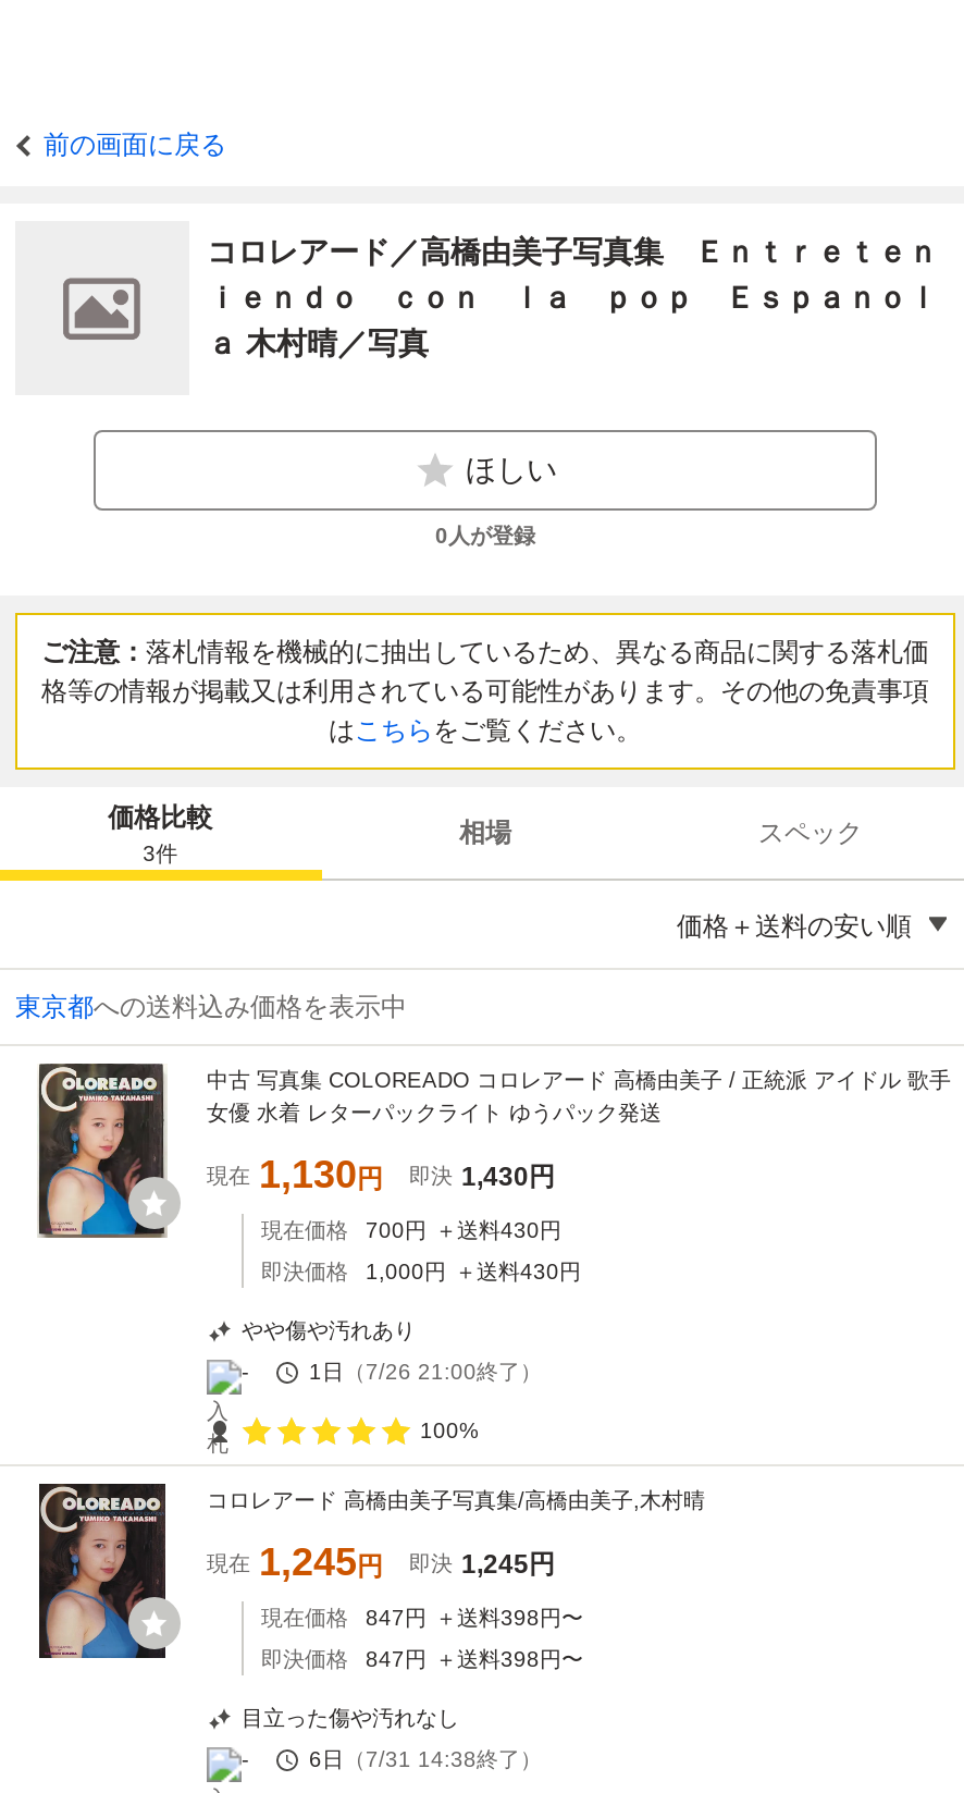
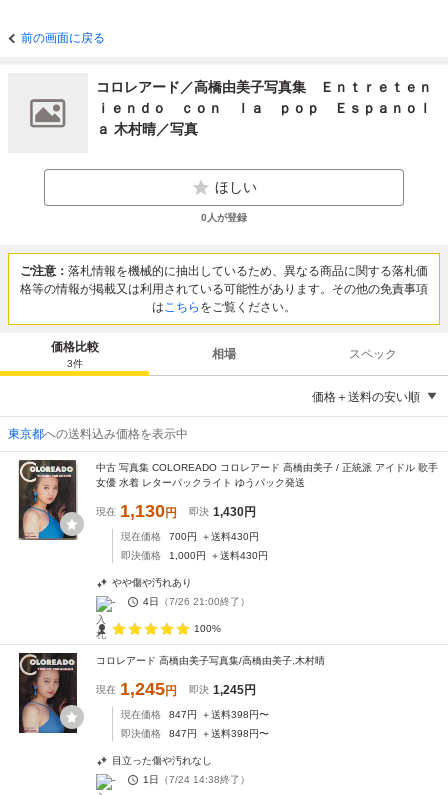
[309,1360,542,1384] 1日（7/26 21:00終了） -> [143,596,250,607] 4日（7/26 21:00終了）
[309,1747,542,1771] 6日（7/31 14:38終了） -> [143,774,250,785] 1日（7/24 14:38終了）

